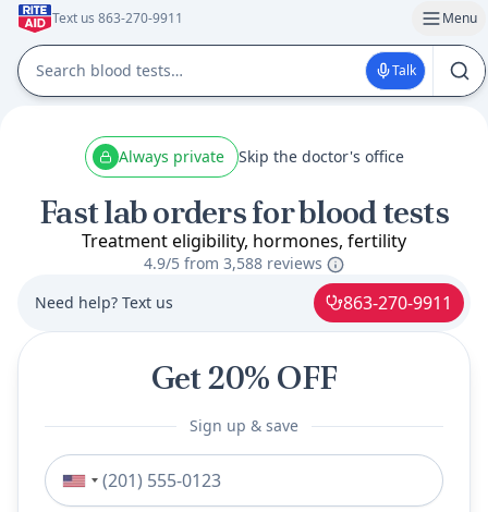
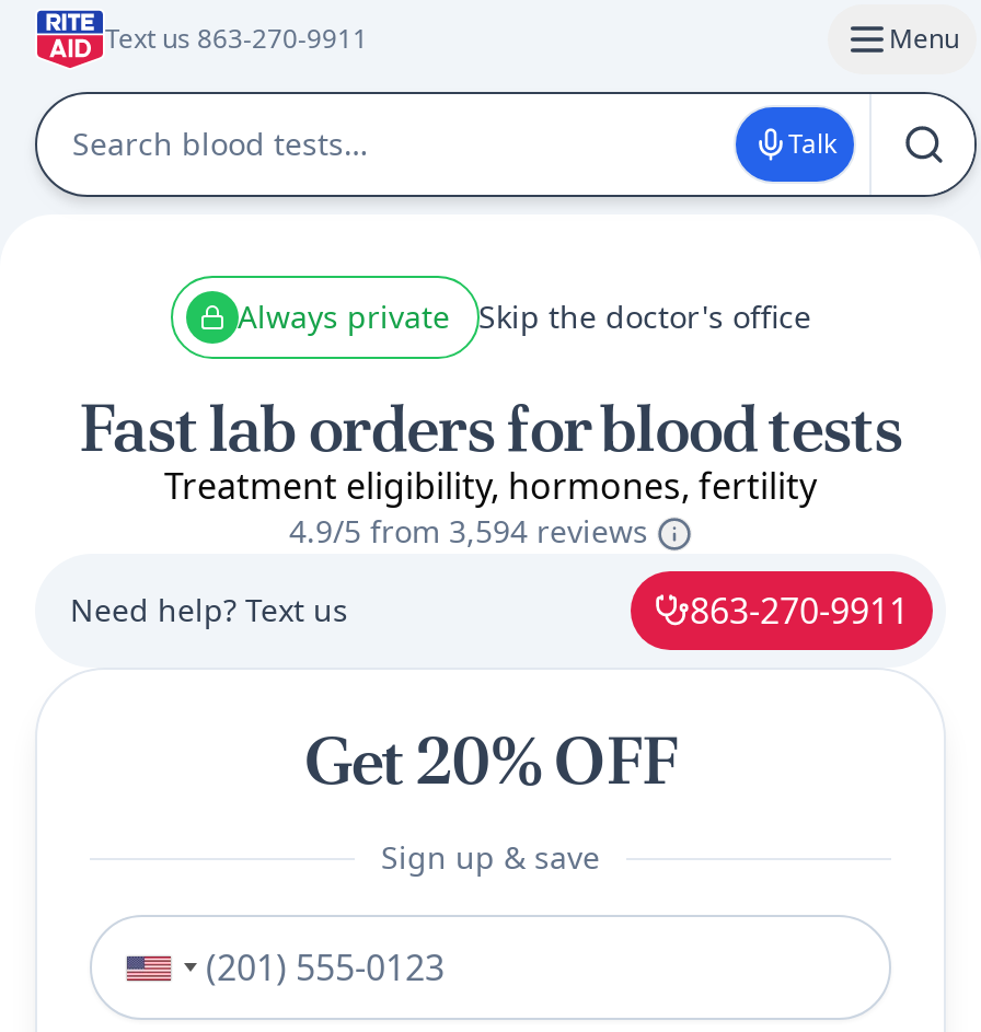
[144,253,327,273] 4.9/5 from 3,588 reviews -> [289,510,657,552] 4.9/5 from 3,594 reviews

